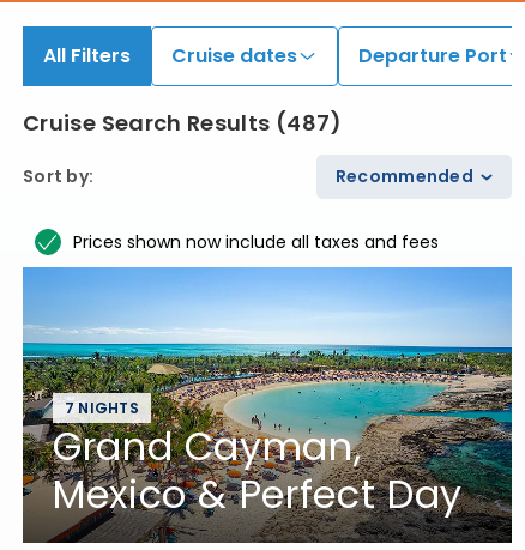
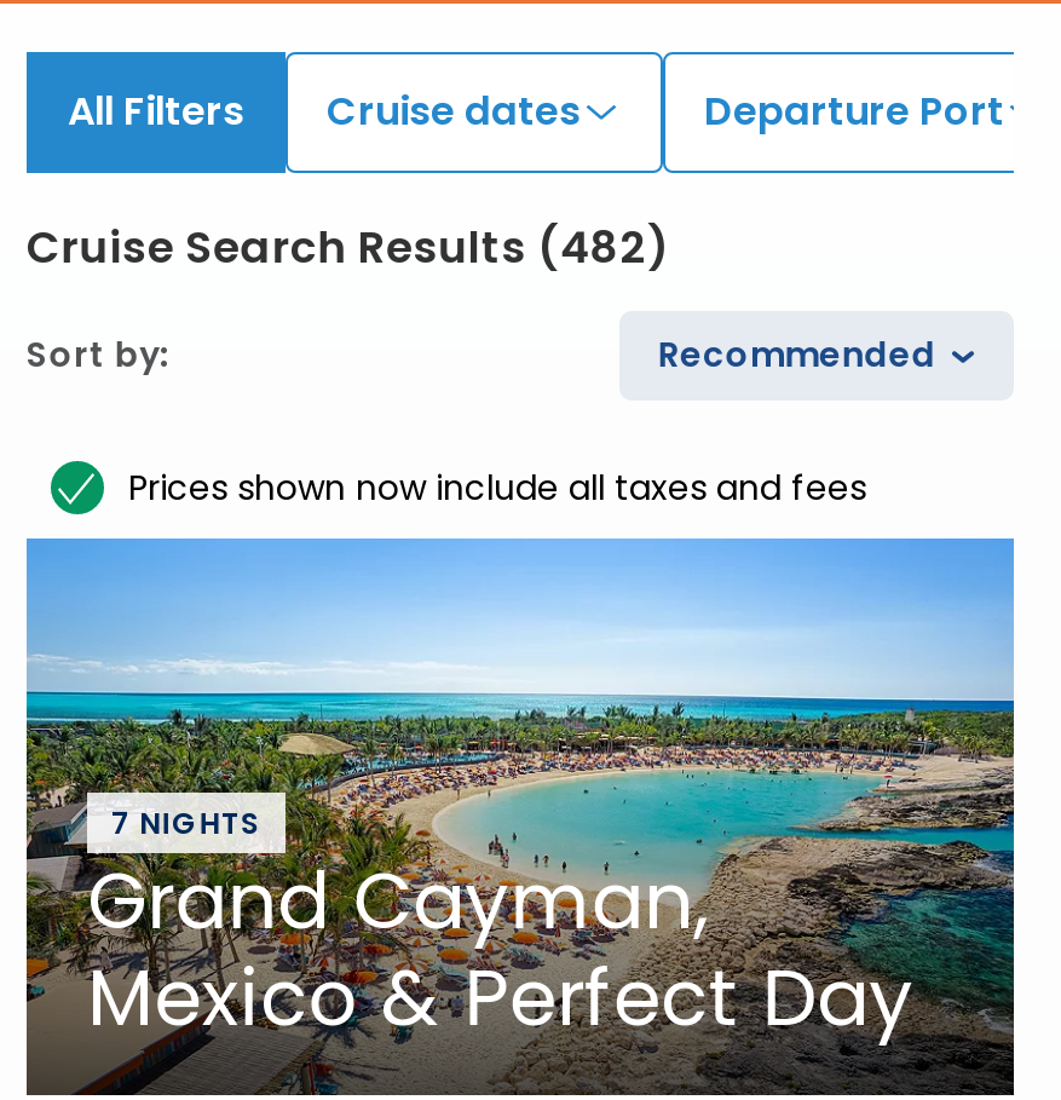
[23,108,343,138] Cruise Search Results (487) -> [27,218,672,279] Cruise Search Results (482)

